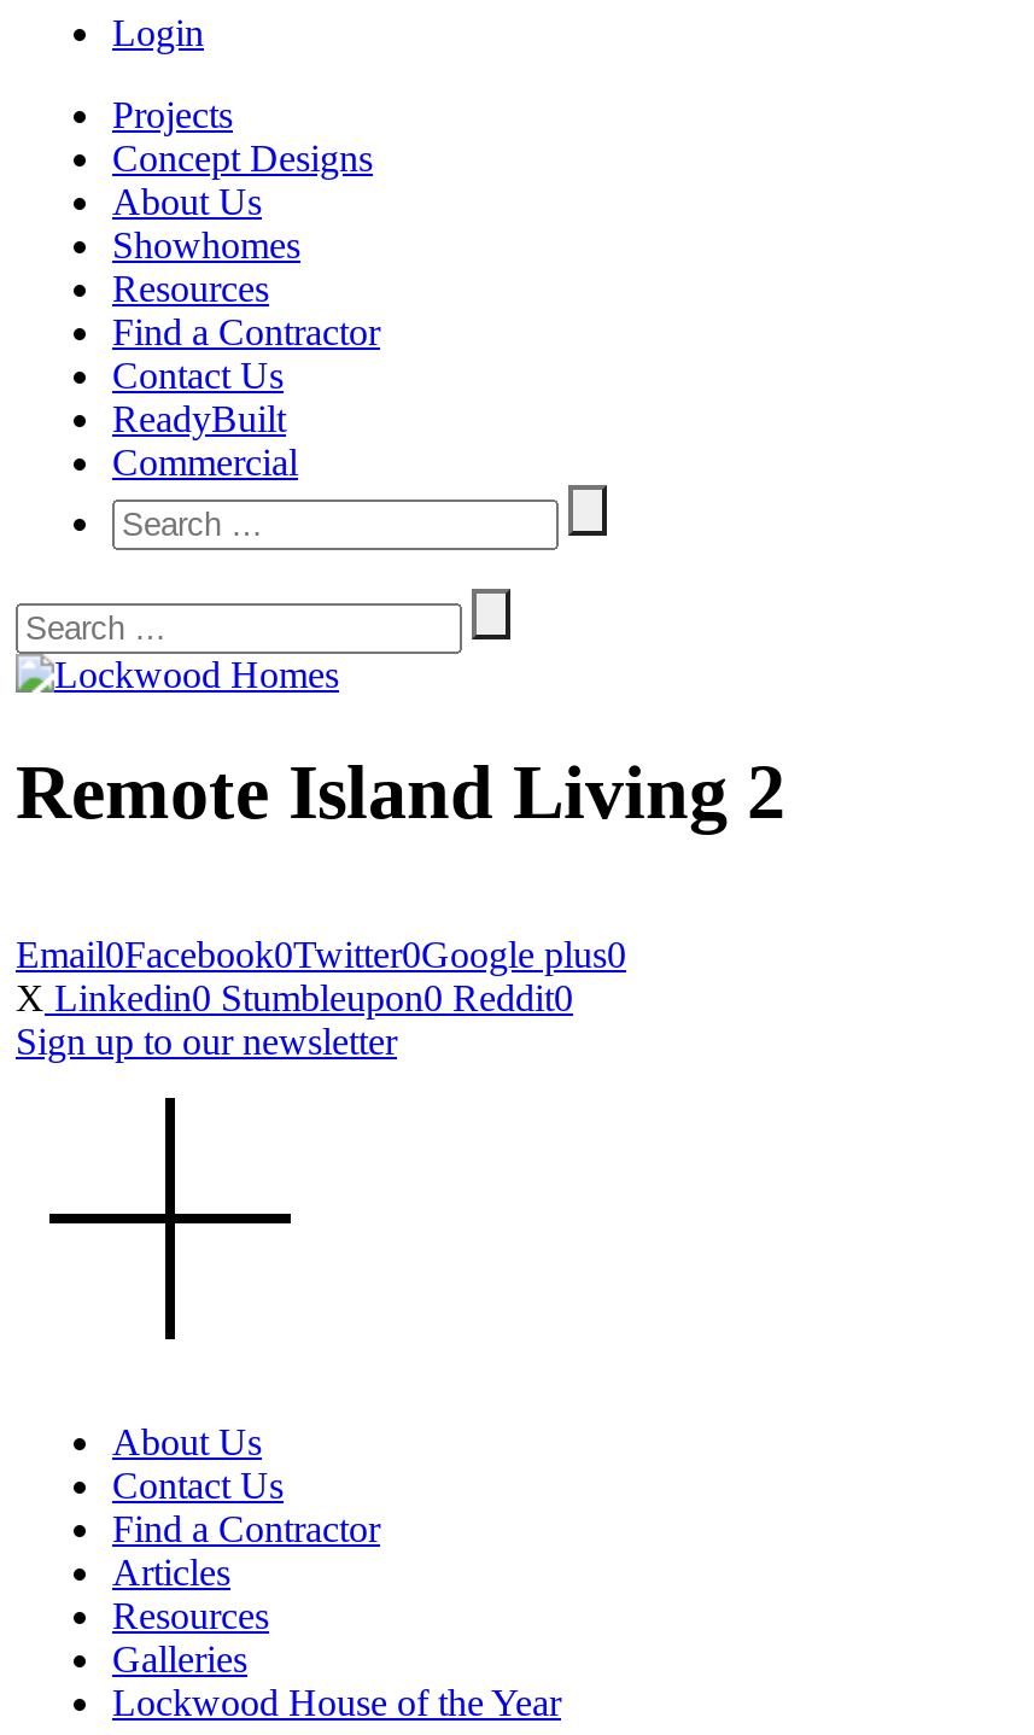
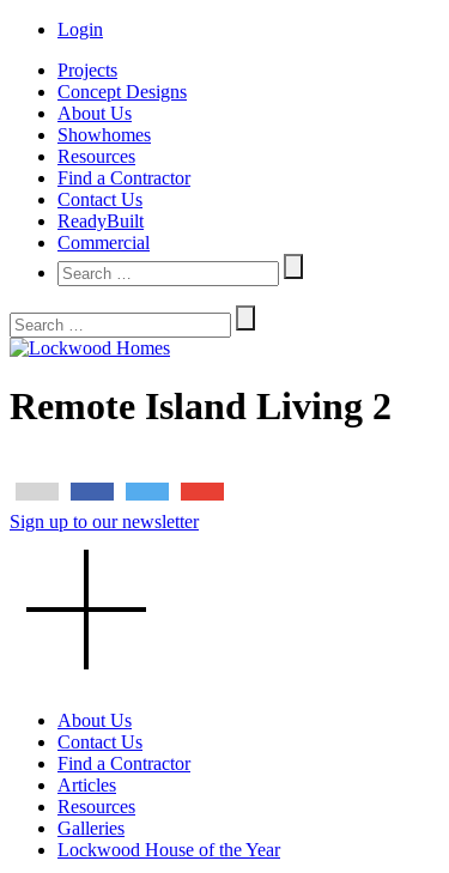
[16,934,626,1018] Email0Facebook0Twitter0Google plus0 | X Linkedin0 Stumbleupon0 Reddit0 -> none

